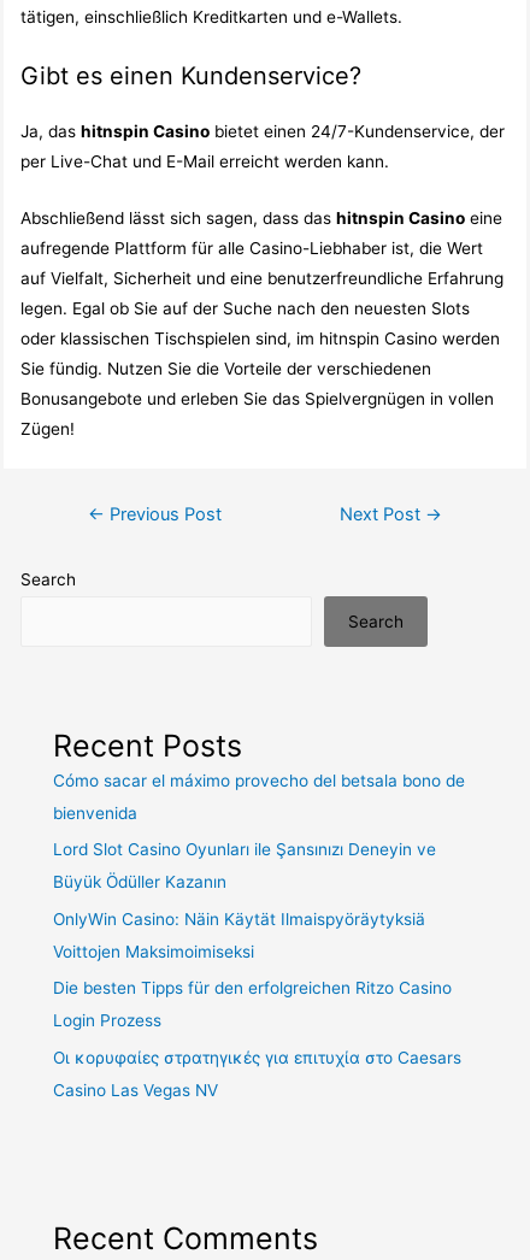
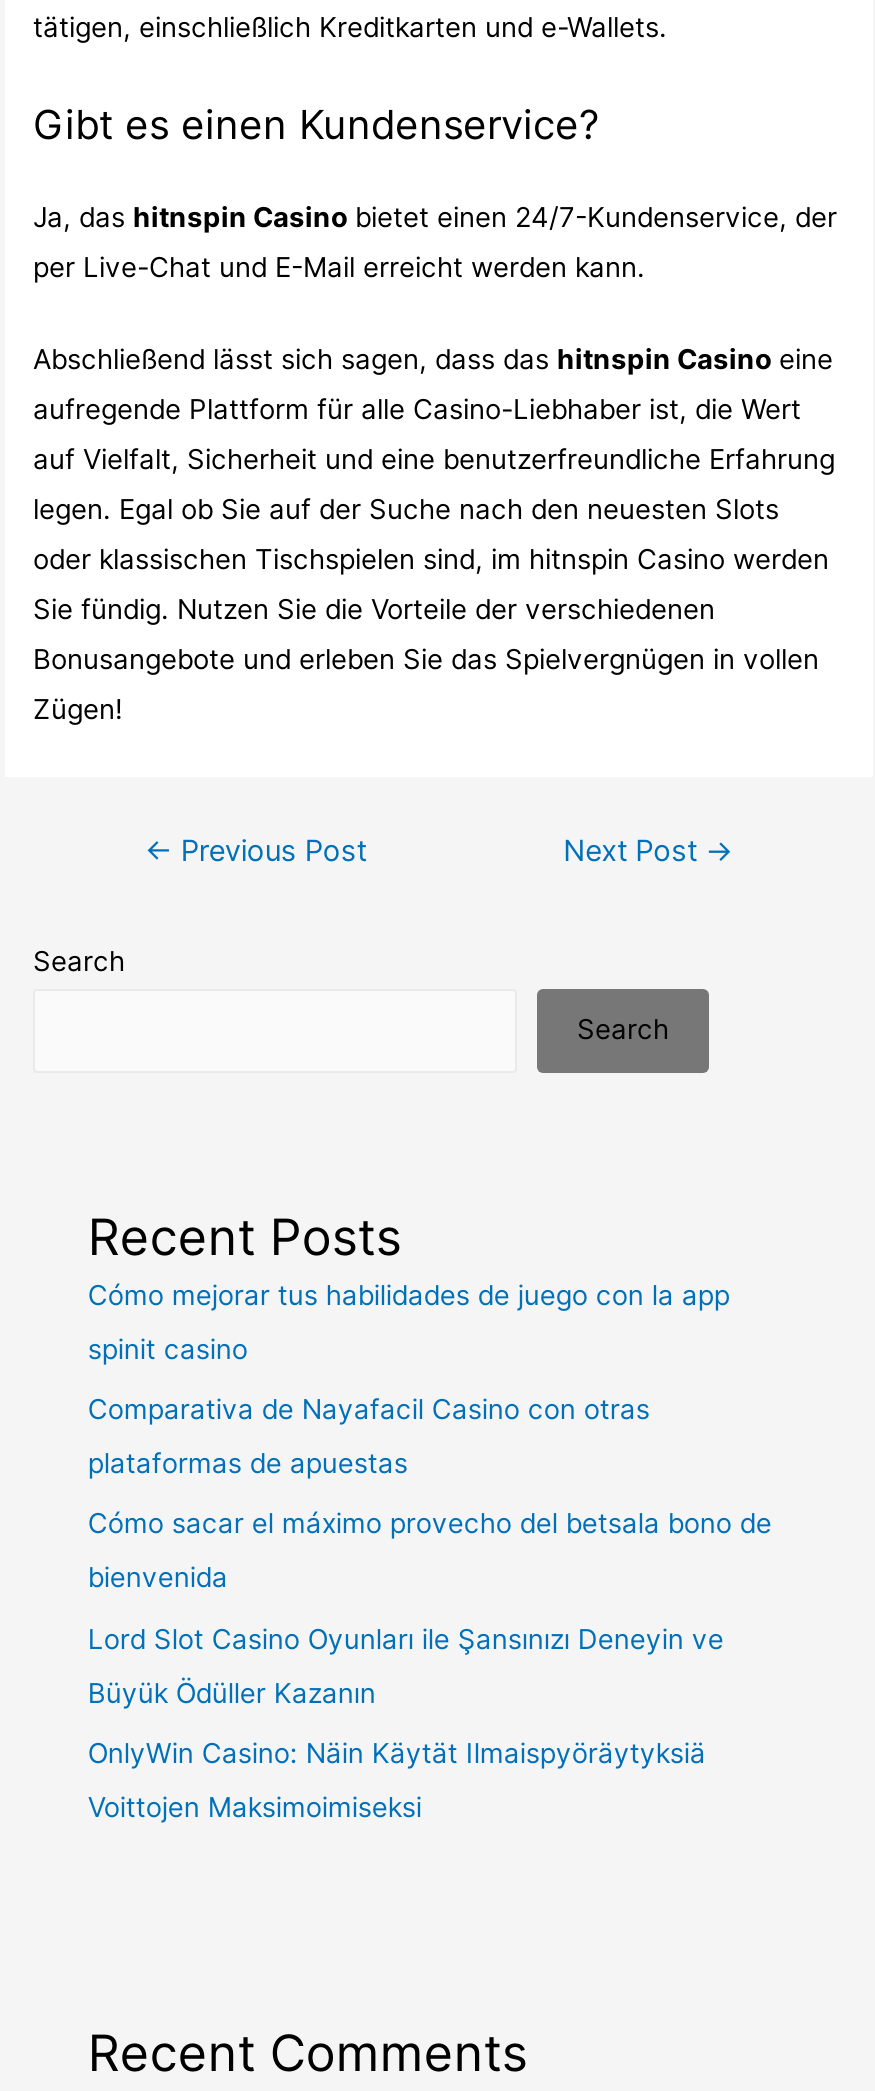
none -> [88,1279,730,1480] Cómo mejorar tus habilidades de juego con la app | spinit casino | Comparativa de Nayafacil Casino con otras | plataformas de apuestas
moved [53,771,465,961] -> [88,1508,772,1824]: Cómo sacar el máximo provecho del betsala bono de | bienvenida | Lord Slot Casino Oyunları ile Şansınızı Deneyin ve | Büyük Ödüller Kazanın | OnlyWin Casino: Näin Käytät Ilmaispyöräytyksiä | Voittojen Maksimoimiseksi
[53,978,462,1099] Die besten Tipps für den erfolgreichen Ritzo Casino | Login Prozess | Οι κορυφαίες στρατηγικές για επιτυχία στο Caesars | Casino Las Vegas NV -> none

